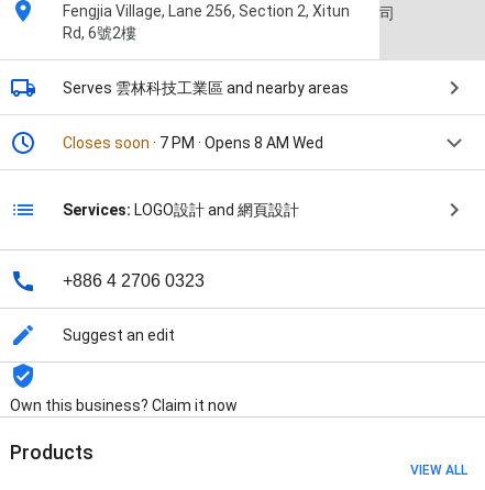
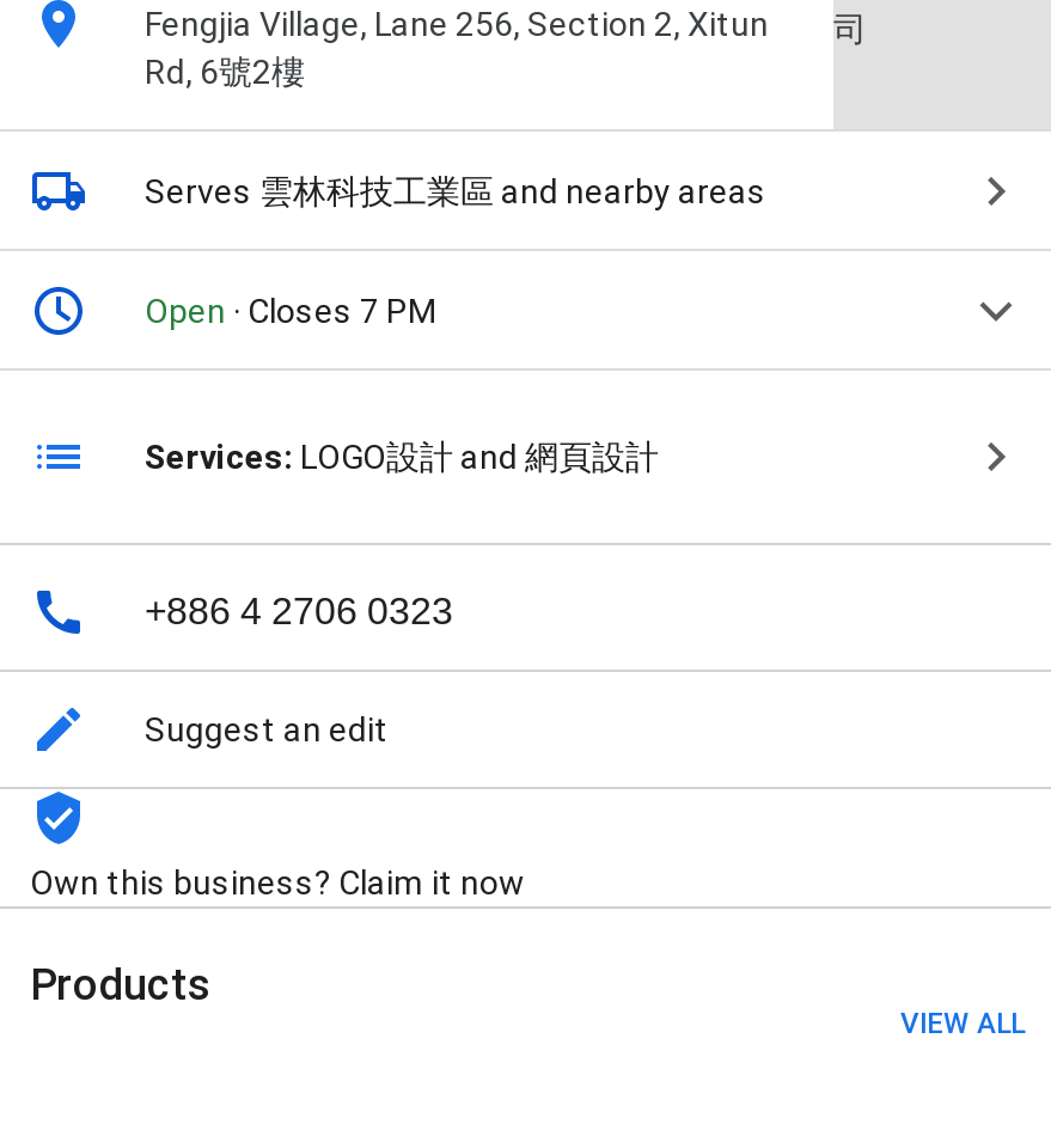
[63,134,323,152] Closes soon · 7 PM · Opens 8 AM Wed -> [145,292,436,331] Open · Closes 7 PM

